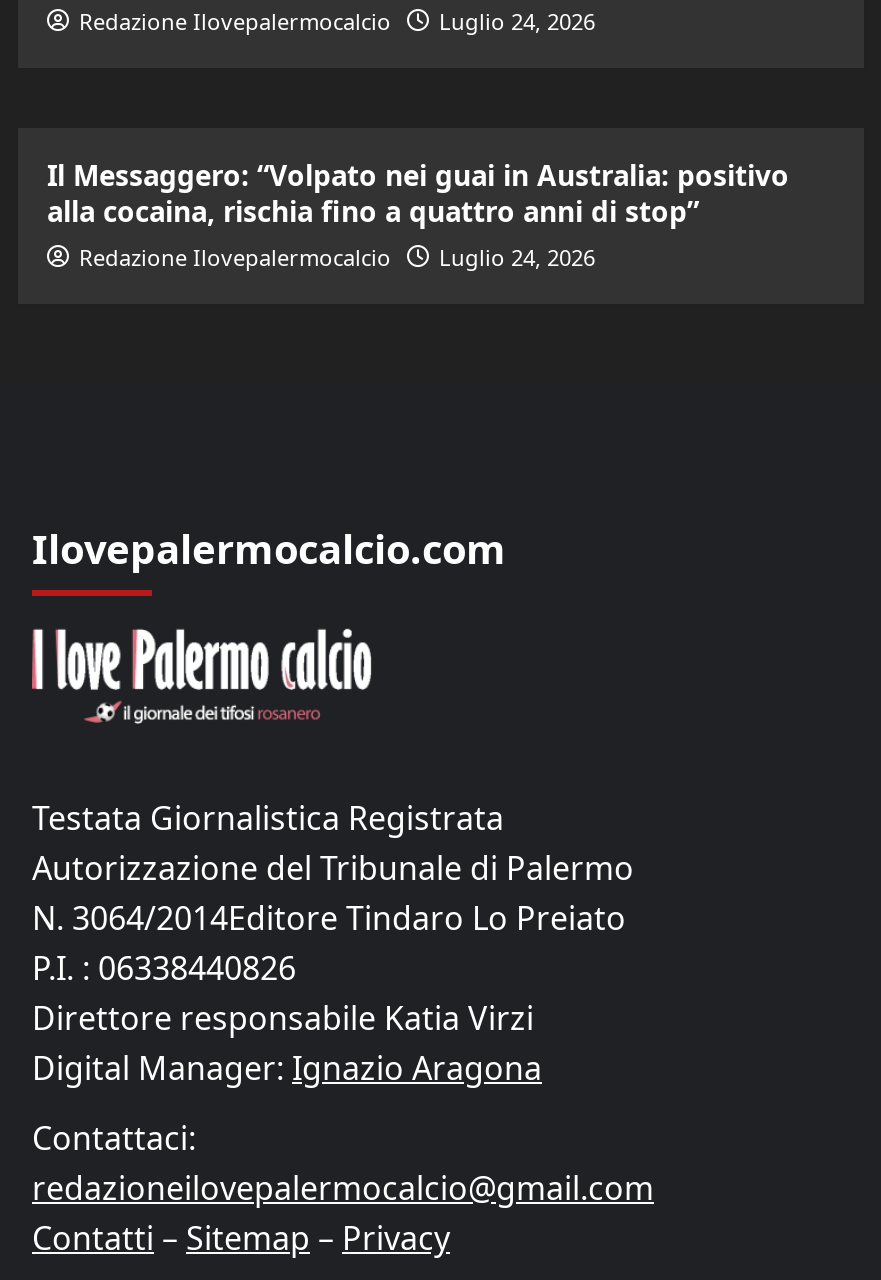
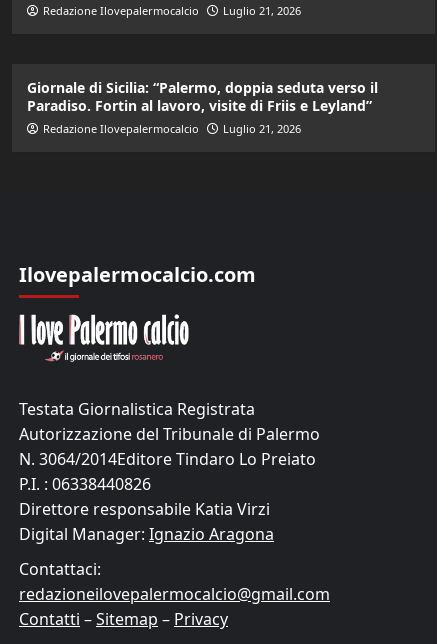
[79,6,595,36] Redazione Ilovepalermocalcio Luglio 24, 2026 -> [42,3,300,18] Redazione Ilovepalermocalcio Luglio 21, 2026
[47,156,789,230] Il Messaggero: “Volpato nei guai in Australia: positivo | alla cocaina, rischia fino a quattro anni di stop” -> [26,78,377,115] Giornale di Sicilia: “Palermo, doppia seduta verso il | Paradiso. Fortin al lavoro, visite di Friis e Leyland”
[79,242,595,272] Redazione Ilovepalermocalcio Luglio 24, 2026 -> [42,121,300,136] Redazione Ilovepalermocalcio Luglio 21, 2026

